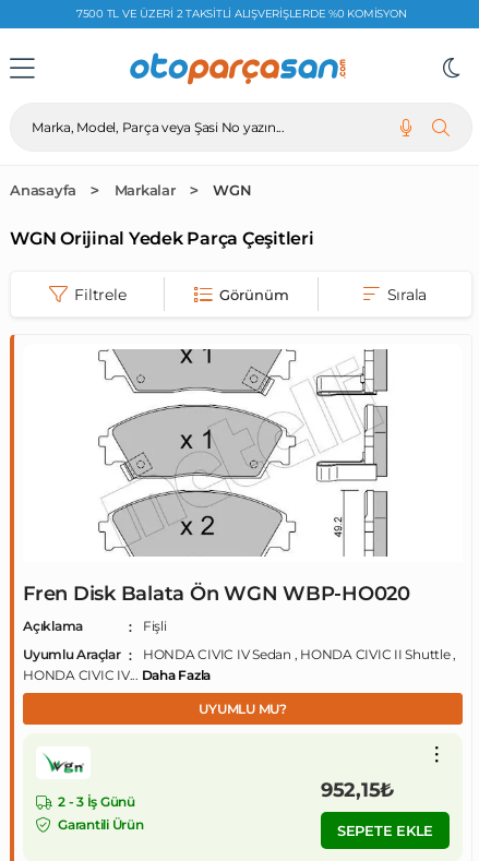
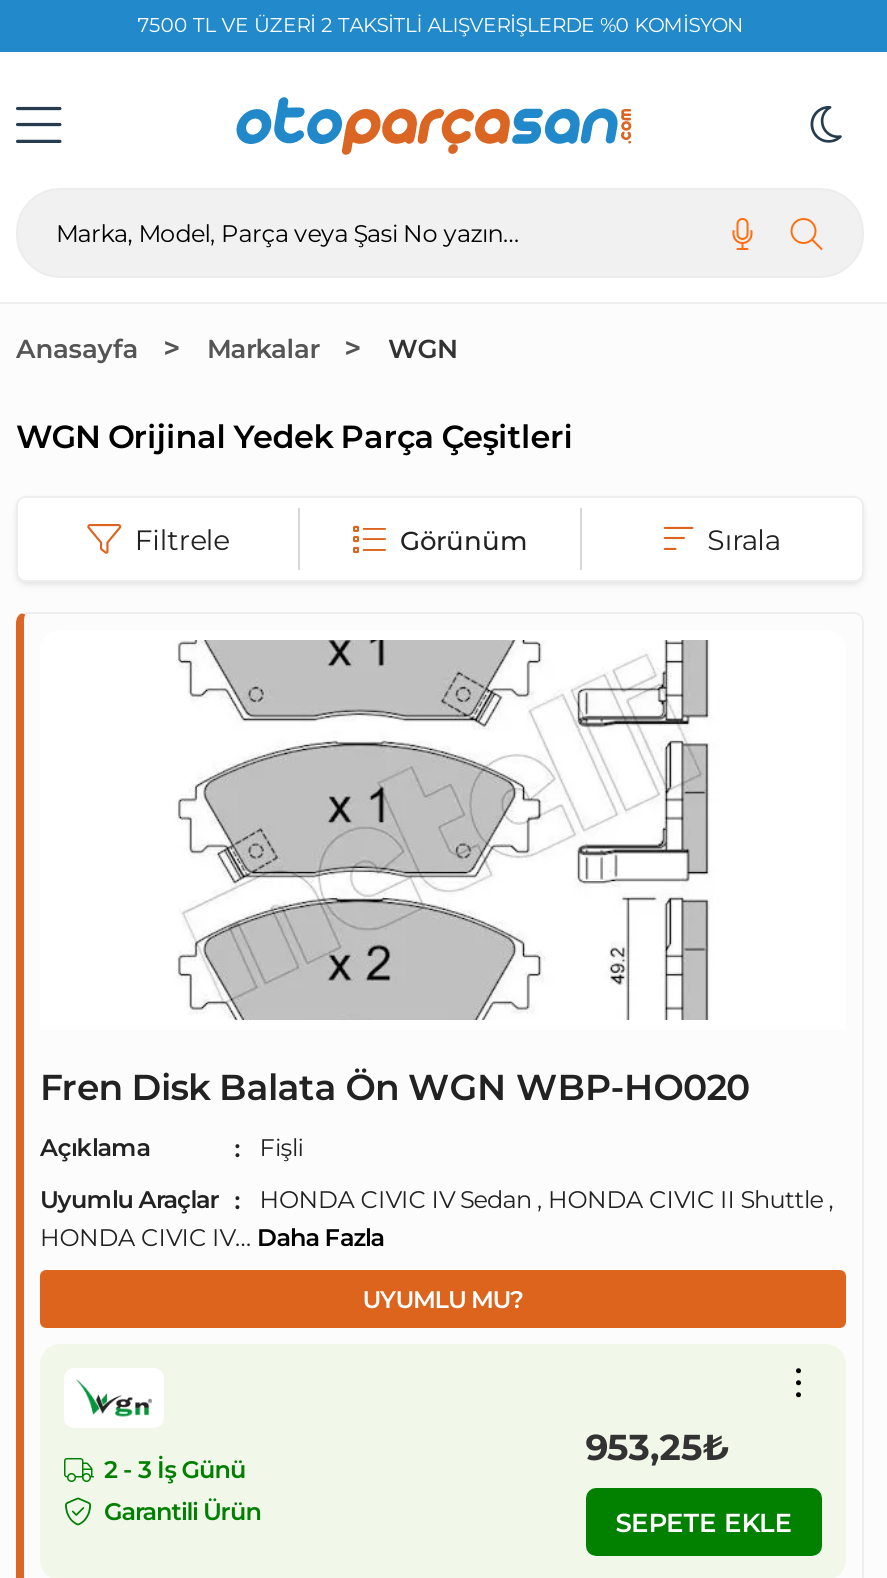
[321,778,395,802] 952,15₺ -> [586,1427,730,1471] 953,25₺

